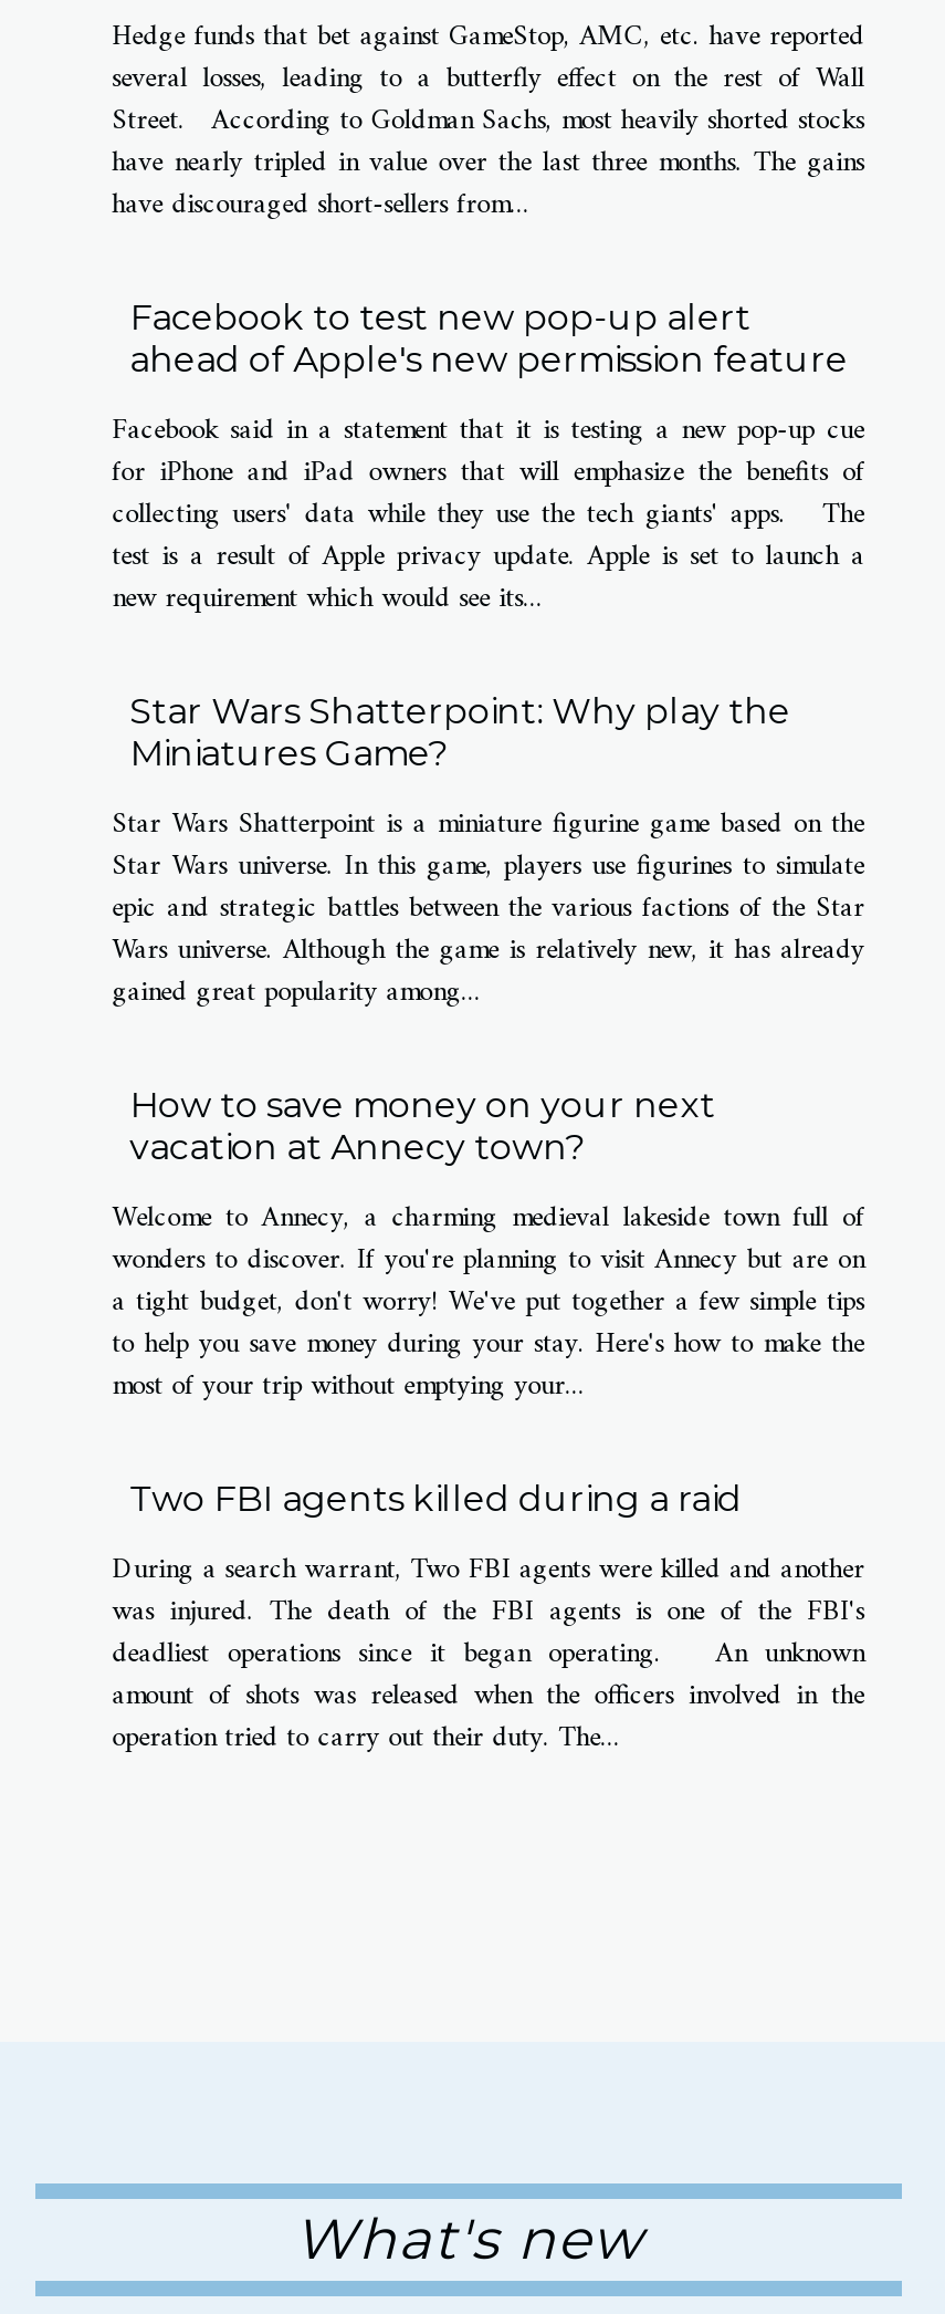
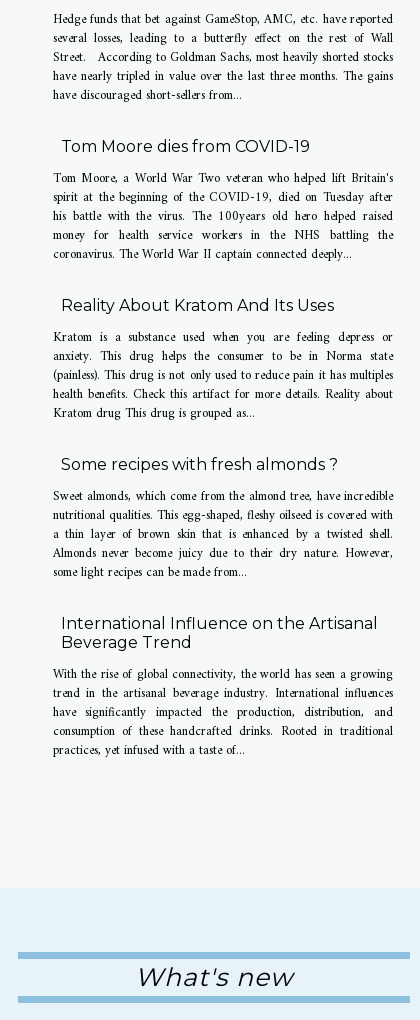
[130,297,848,381] Facebook to test new pop-up alert | ahead of Apple's new permission feature -> [61,137,310,156] Tom Moore dies from COVID-19
[112,406,864,625] Facebook said in a statement that it is testing a new pop-up cue | for iPhone and iPad owners that will emphasize the benefits of | collecting users' data while they use the tech giants' apps. The | test is a result of Apple privacy update. Apple is set to launch a | new requirement which would see its... -> [53,167,393,266] Tom Moore, a World War Two veteran who helped lift Britain's | spirit at the beginning of the COVID-19, died on Tuesday after | his battle with the virus. The 100years old hero helped raised | money for health service workers in the NHS battling the | coronavirus. The World War II captain connected deeply...
[130,691,791,775] Star Wars Shatterpoint: Why play the | Miniatures Game? -> [61,296,334,315] Reality About Kratom And Its Uses
[112,799,864,1018] Star Wars Shatterpoint is a miniature figurine game based on the | Star Wars universe. In this game, players use figurines to simulate | epic and strategic battles between the various factions of the Star | Wars universe. Although the game is relatively new, it has already | gained great popularity among... -> [53,326,393,425] Kratom is a substance used when you are feeling depress or | anxiety. This drug helps the consumer to be in Norma state | (painless). This drug is not only used to reduce pain it has multiples | health benefits. Check this artifact for more details. Reality about | Kratom drug This drug is grouped as...
[130,1085,716,1169] How to save money on your next | vacation at Annecy town? -> [61,455,338,474] Some recipes with fresh almonds ?
[112,1193,864,1412] Welcome to Annecy, a charming medieval lakeside town full of | wonders to discover. If you're planning to visit Annecy but are on | a tight budget, don't worry! We've put together a few simple tips | to help you save money during your stay. Here's how to make the | most of your trip without emptying your... -> [53,485,393,584] Sweet almonds, which come from the almond tree, have incredible | nutritional qualities. This egg-shaped, fleshy oilseed is covered with | a thin layer of brown skin that is enhanced by a twisted shell. | Almonds never become juicy due to their dry nature. However, | some light recipes can be made from...
[130,1478,742,1520] Two FBI agents killed during a raid -> [61,614,378,652] International Influence on the Artisanal | Beverage Trend
[112,1545,864,1764] During a search warrant, Two FBI agents were killed and another | was injured. The death of the FBI agents is one of the FBI's | deadliest operations since it began operating. An unknown | amount of shots was released when the officers involved in the | operation tried to carry out their duty. The... -> [53,663,393,762] With the rise of global connectivity, the world has seen a growing | trend in the artisanal beverage industry. International influences | have significantly impacted the production, distribution, and | consumption of these handcrafted drinks. Rooted in traditional | practices, yet infused with a taste of...

